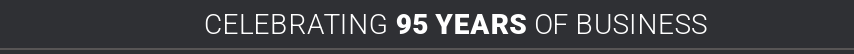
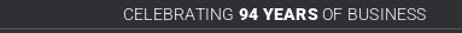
[204,8,707,40] CELEBRATING 95 YEARS OF BUSINESS -> [123,5,427,24] CELEBRATING 94 YEARS OF BUSINESS

